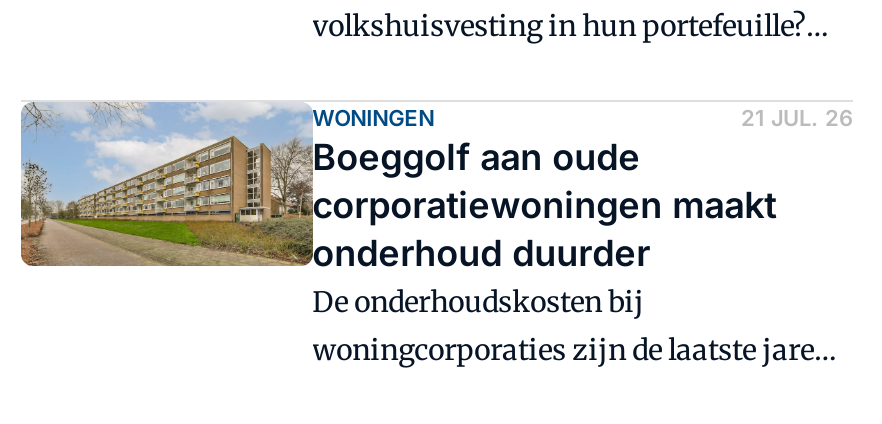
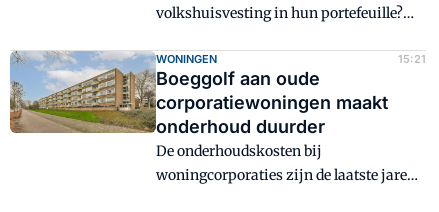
[741,104,853,132] 21 JUL. 26 -> [398,52,426,66] 15:21

